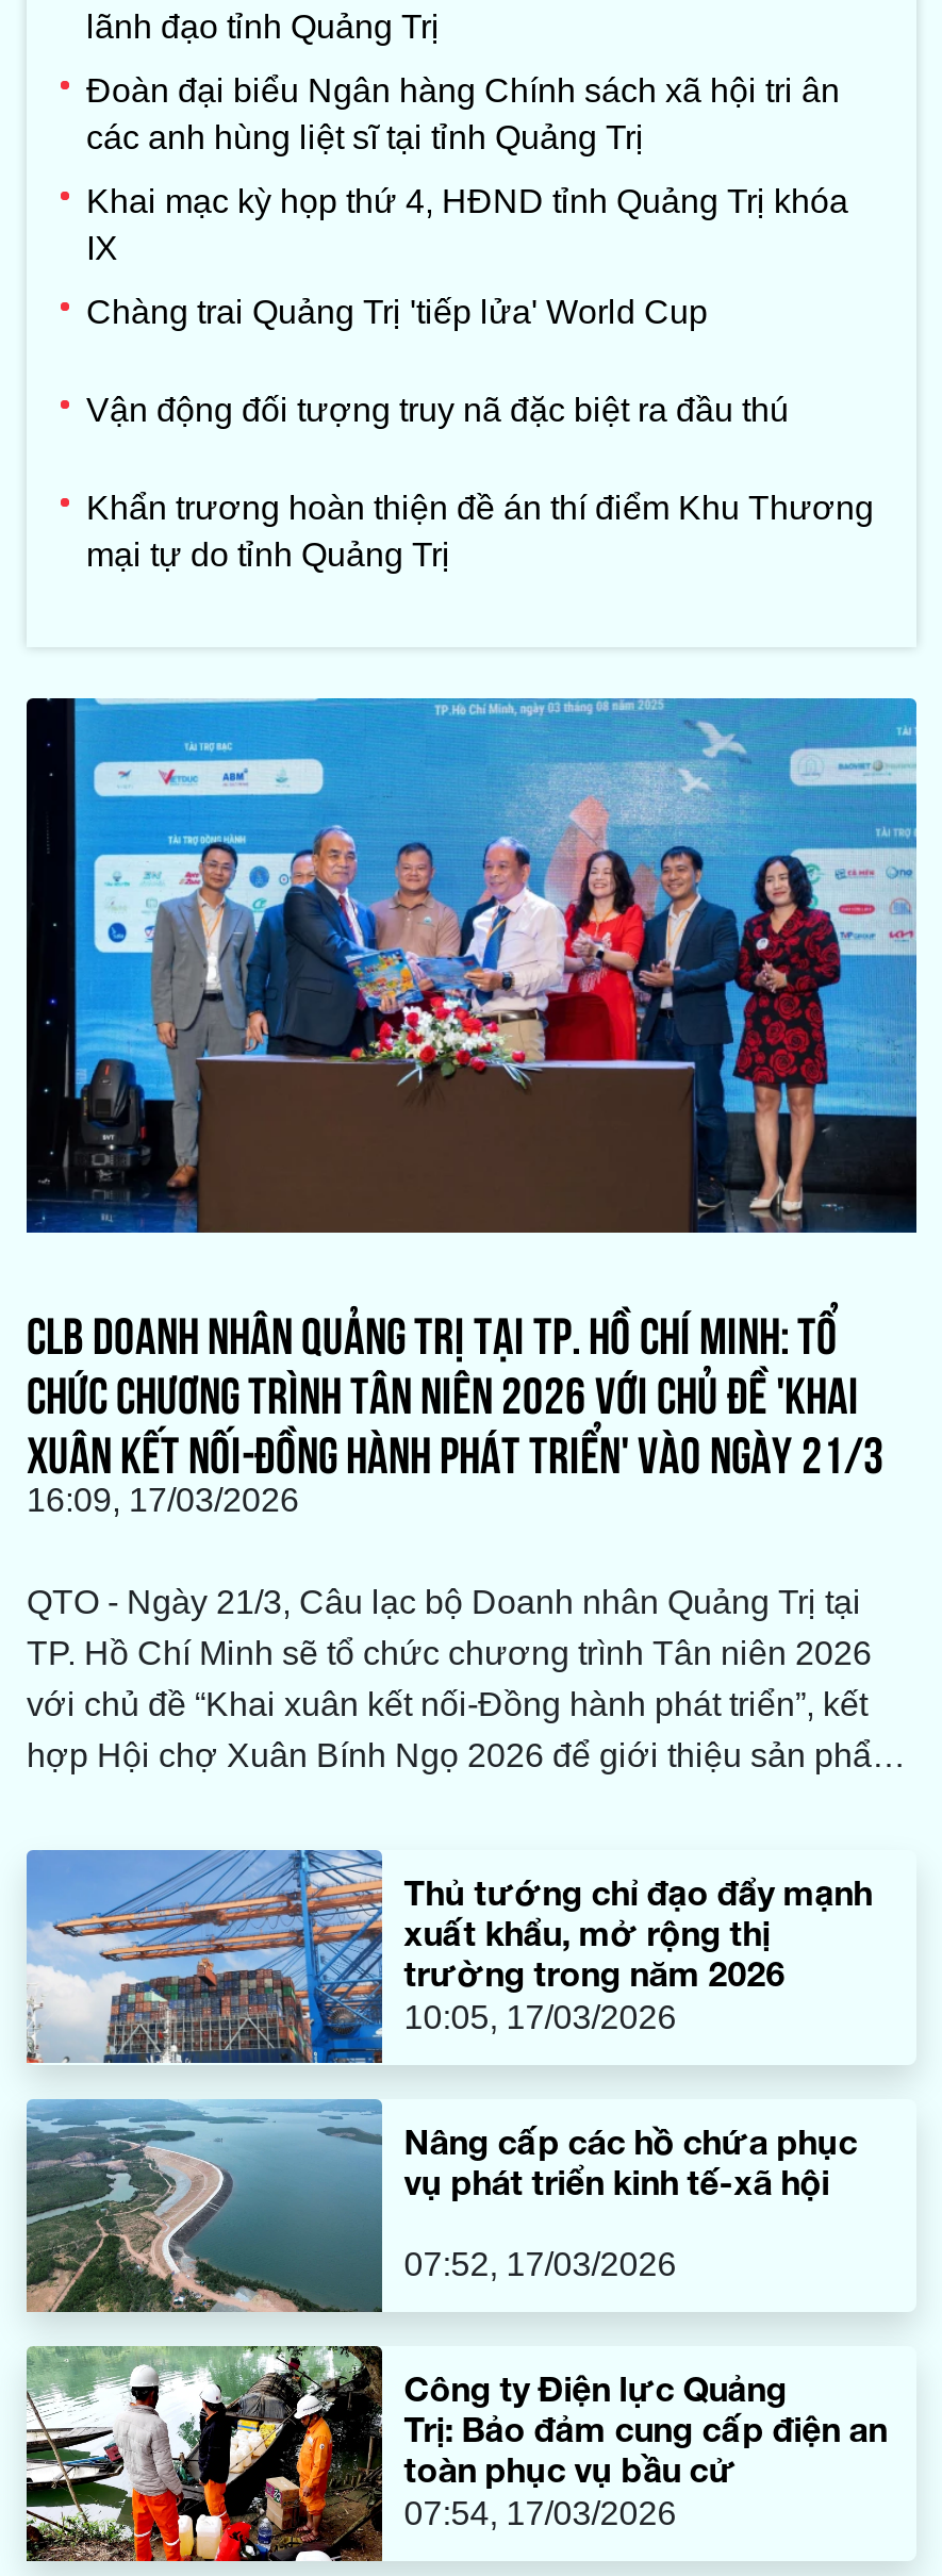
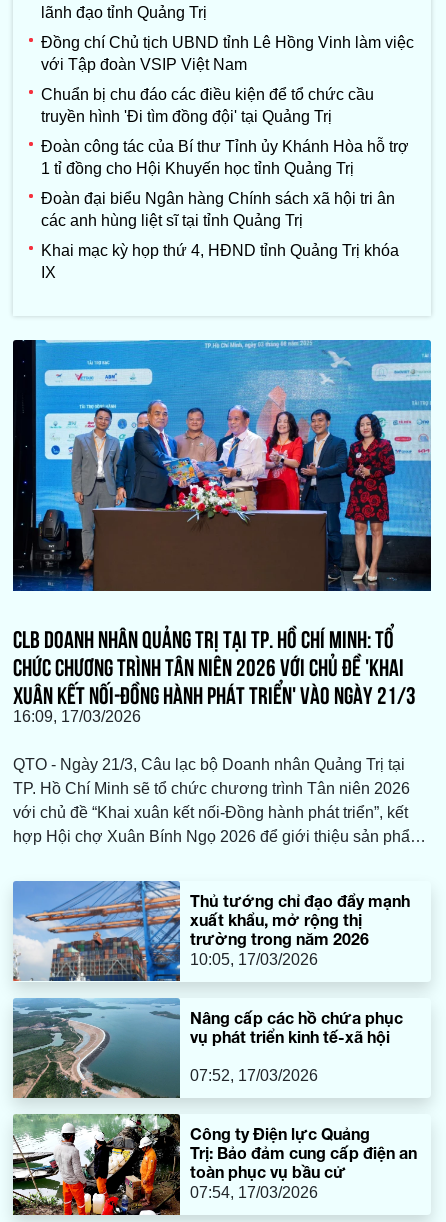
none -> [41,34,414,177] Đồng chí Chủ tịch UBND tỉnh Lê Hồng Vinh làm việc | với Tập đoàn VSIP Việt Nam | Chuẩn bị chu đáo các điều kiện để tổ chức cầu | truyền hình 'Đi tìm đồng đội' tại Quảng Trị | Đoàn công tác của Bí thư Tỉnh ủy Khánh Hòa hỗ trợ | 1 tỉ đồng cho Hội Khuyến học tỉnh Quảng Trị
moved [86,73,848,267] -> [41,190,399,281]: Đoàn đại biểu Ngân hàng Chính sách xã hội tri ân | các anh hùng liệt sĩ tại tỉnh Quảng Trị | Khai mạc kỳ họp thứ 4, HĐND tỉnh Quảng Trị khóa | IX
[86,294,874,573] Chàng trai Quảng Trị 'tiếp lửa' World Cup | Vận động đối tượng truy nã đặc biệt ra đầu thú | Khẩn trương hoàn thiện đề án thí điểm Khu Thương | mại tự do tỉnh Quảng Trị -> none

